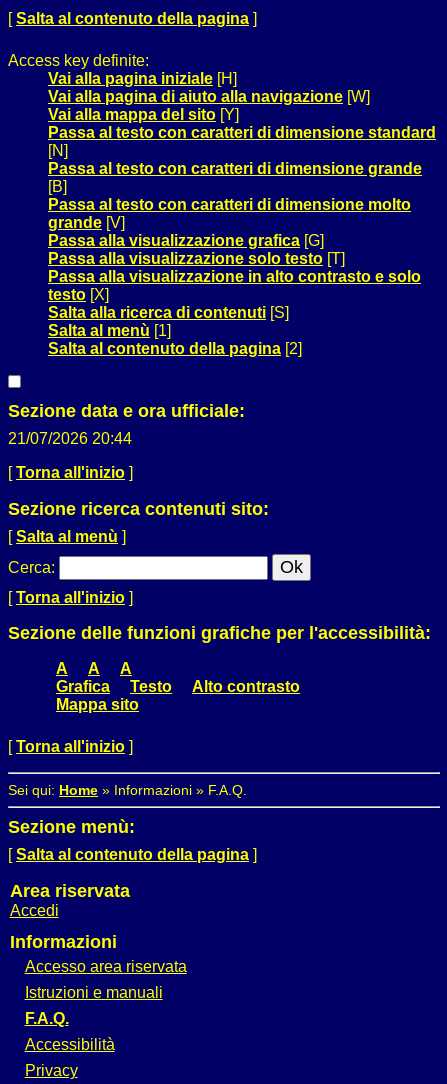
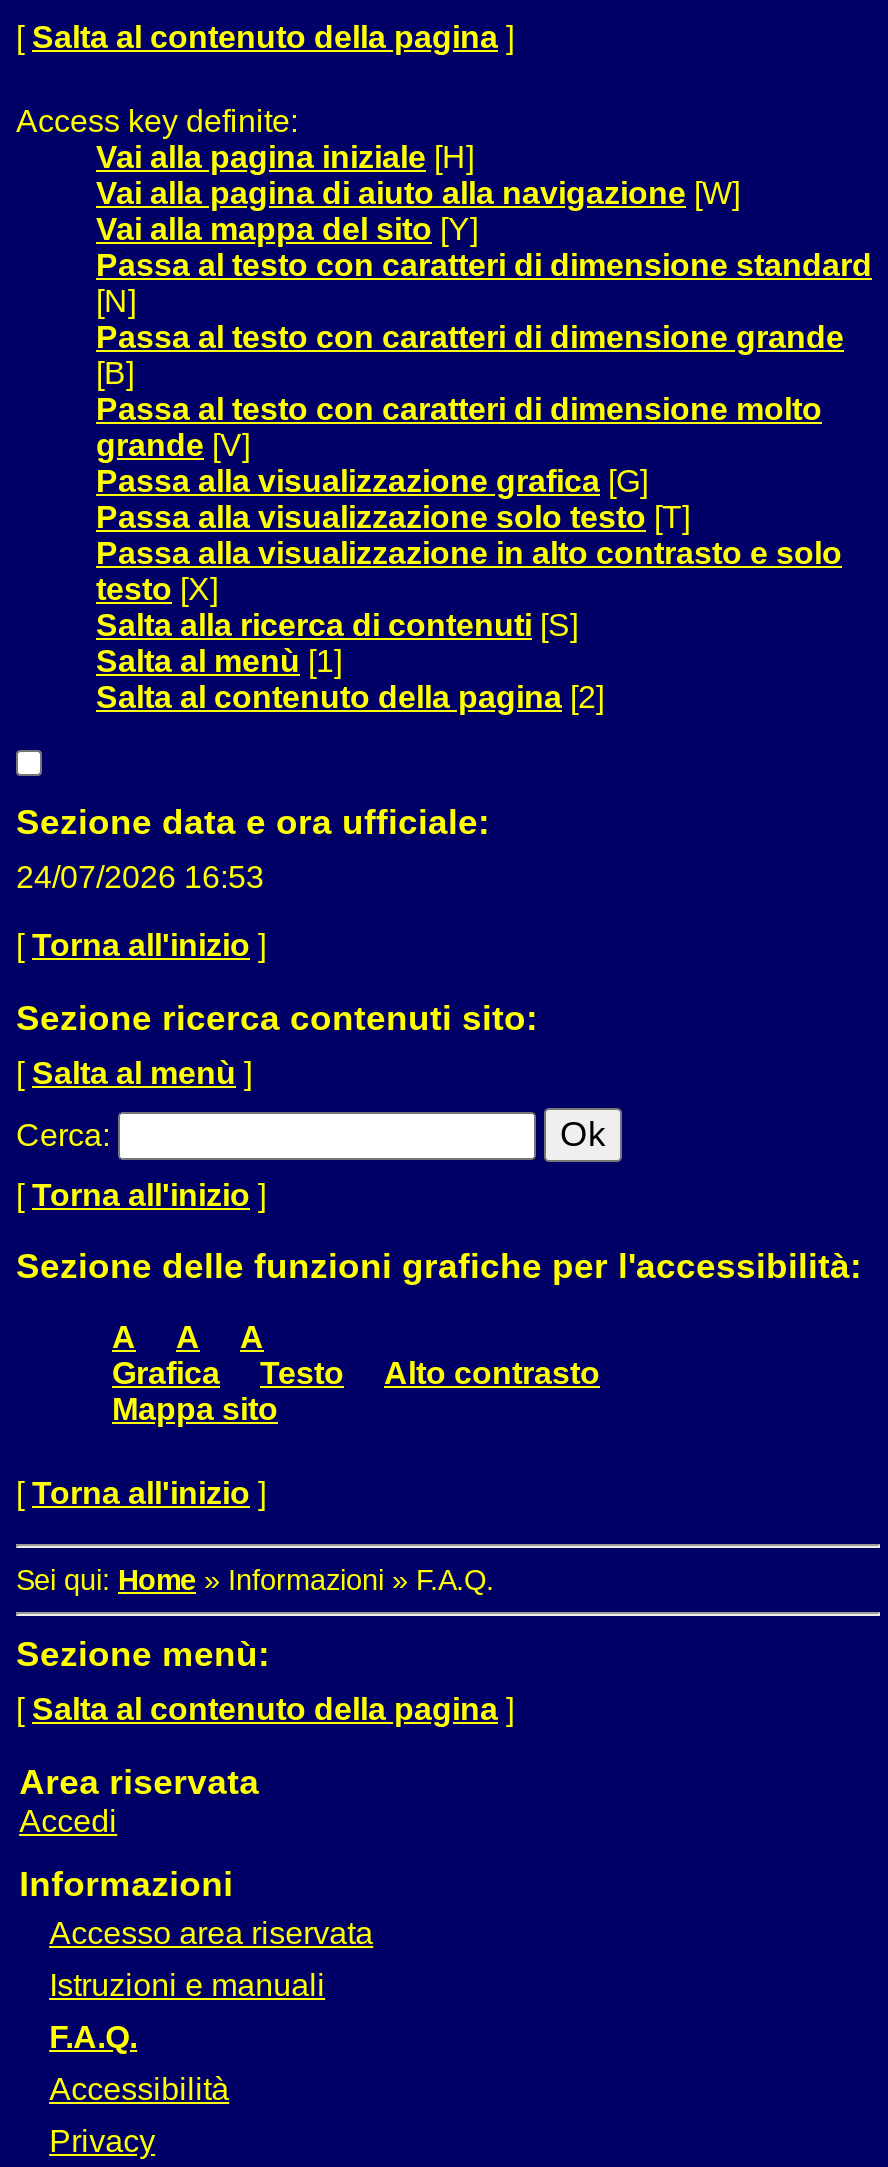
[8,430,132,447] 21/07/2026 20:44 -> [16,860,264,894] 24/07/2026 16:53

